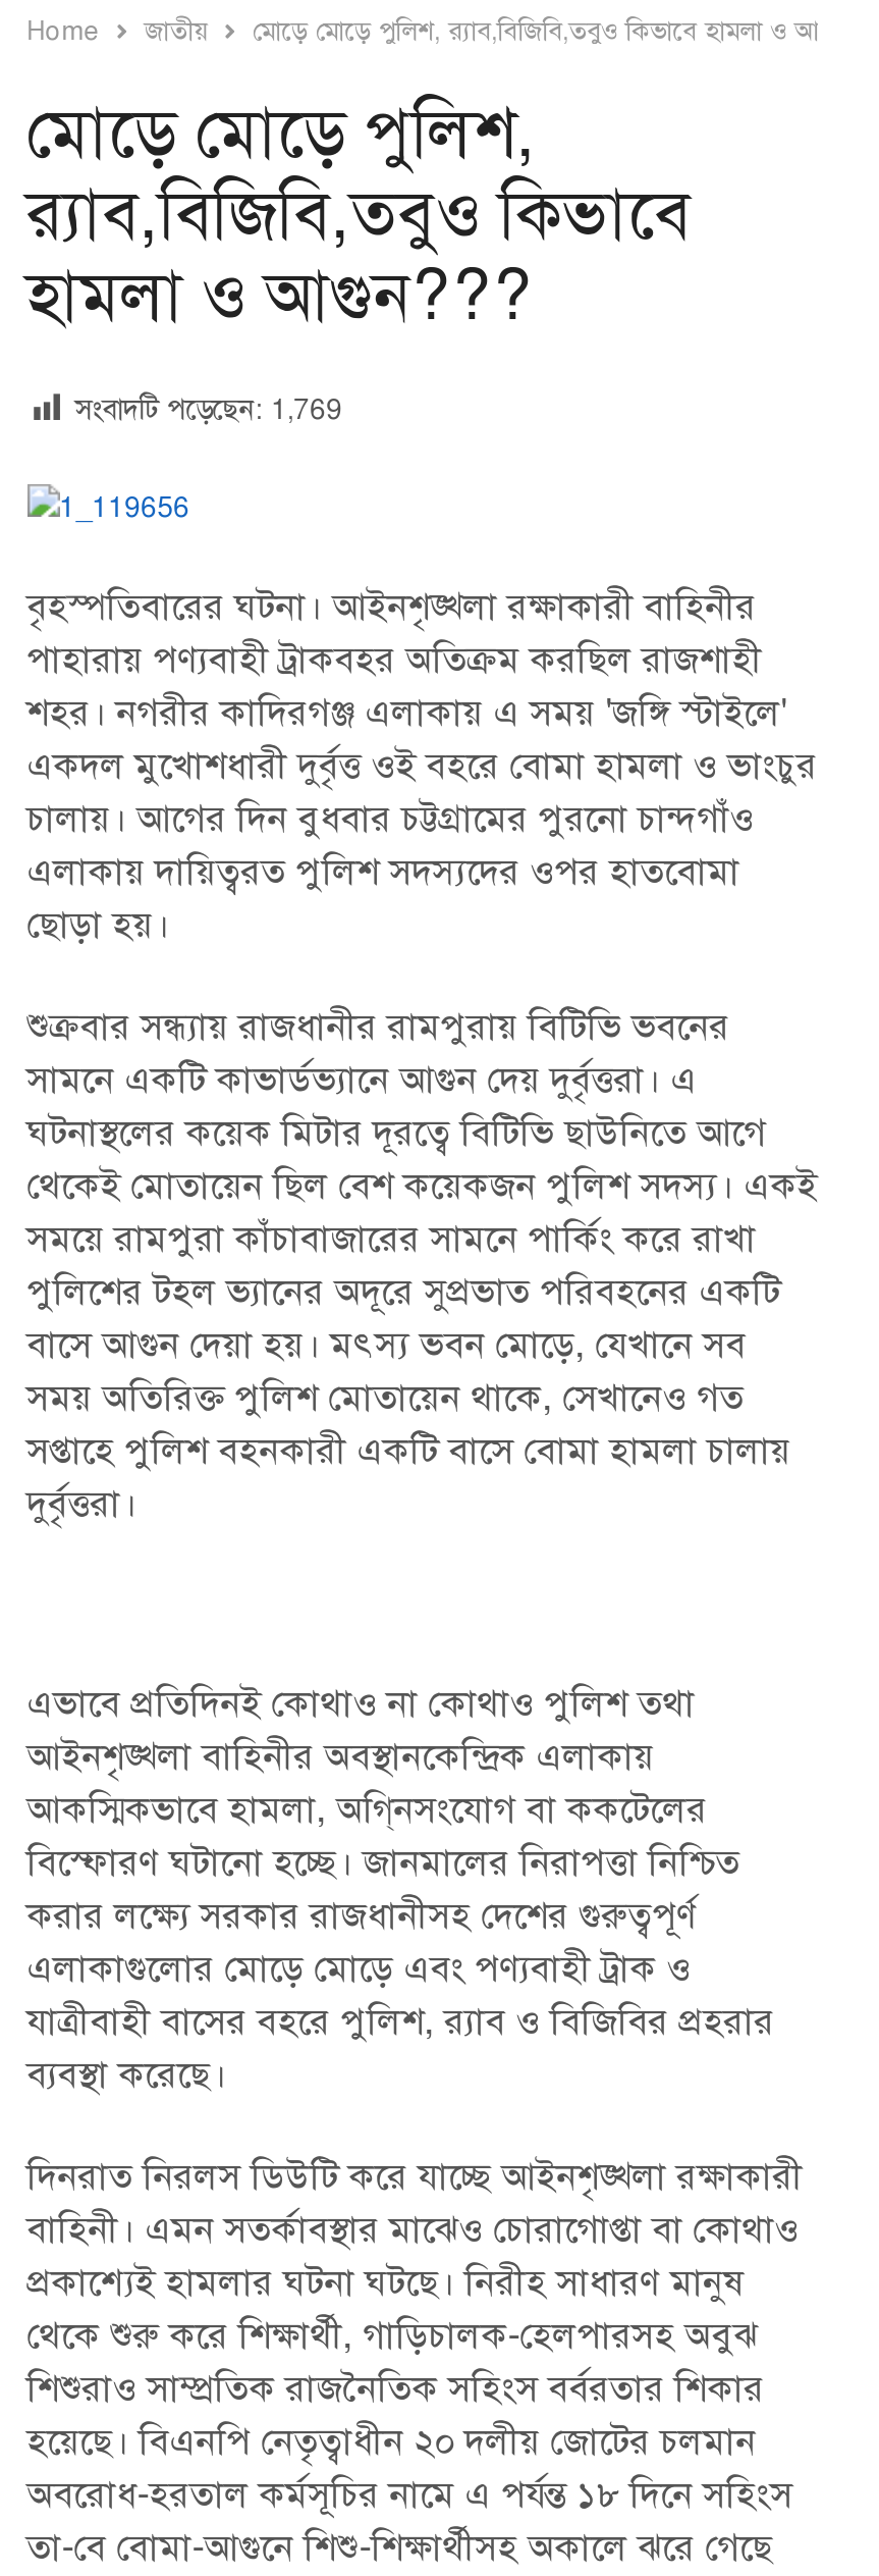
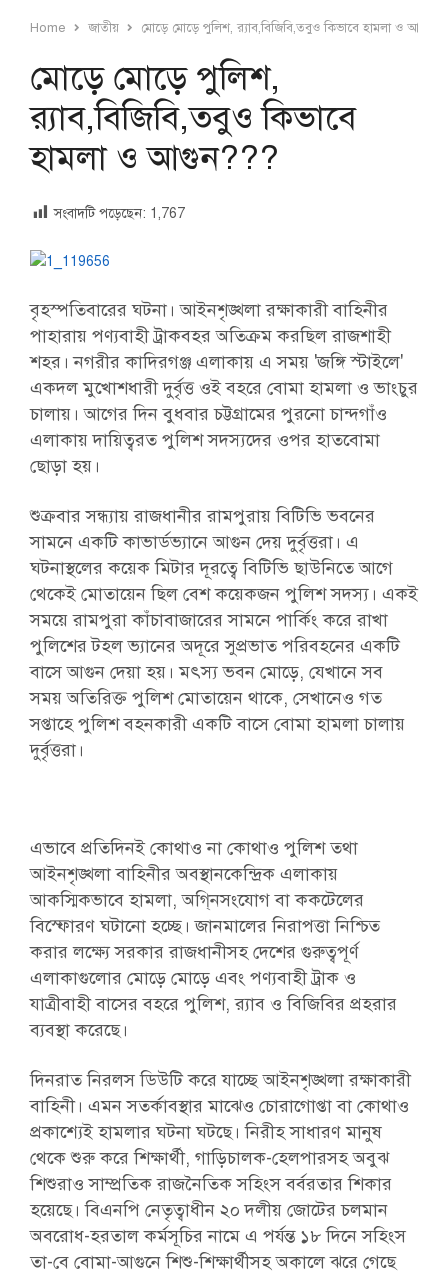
[76,392,342,427] সংবাদটি পড়েছেন: 1,769 -> [54,205,185,222] সংবাদটি পড়েছেন: 1,767

